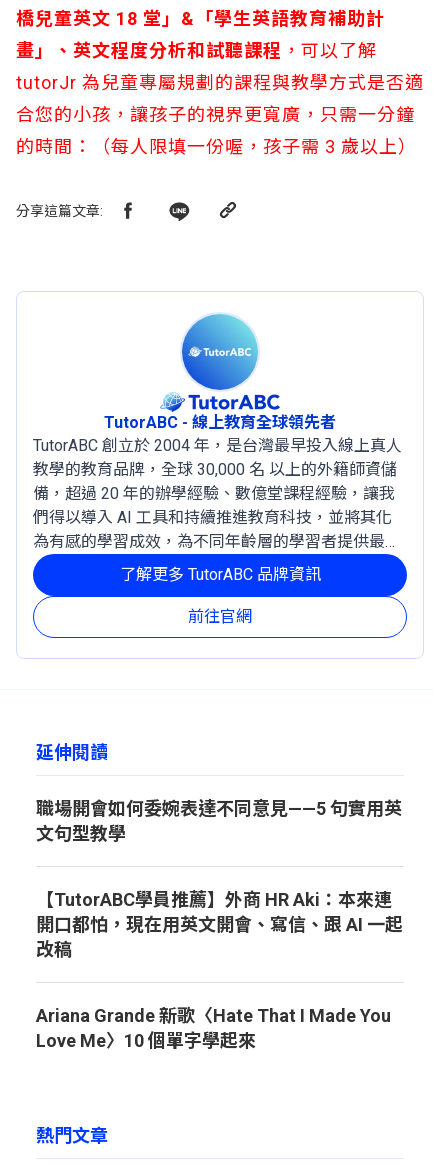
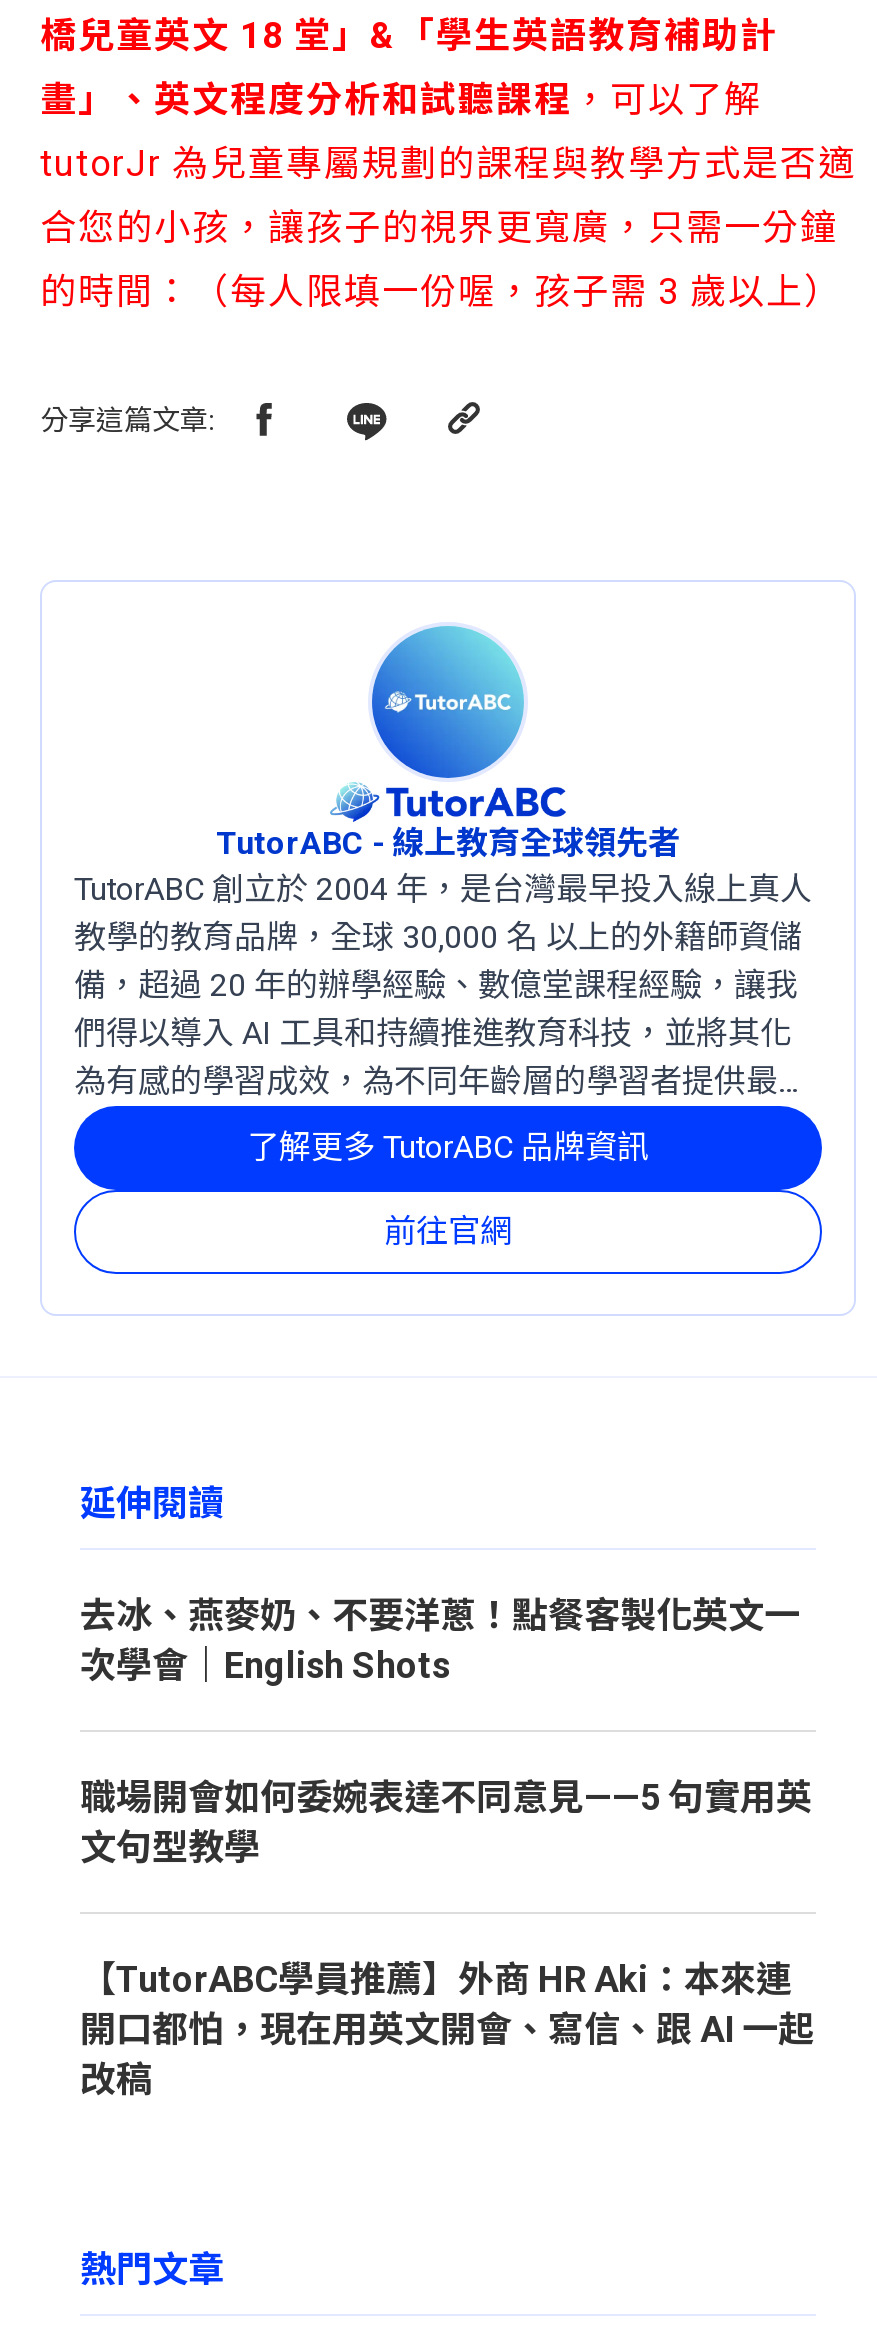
none -> [80,1594,800,1686] 去冰、燕麥奶、不要洋蔥！點餐客製化英文一 | 次學會｜English Shots
moved [36,798,403,960] -> [80,1776,814,2100]: 職場開會如何委婉表達不同意見——5 句實用英 | 文句型教學 | 【TutorABC學員推薦】外商 HR Aki：本來連 | 開口都怕，現在用英文開會、寫信、跟 AI 一起 | 改稿
[36,1005,391,1051] Ariana Grande 新歌〈Hate That I Made You | Love Me〉10 個單字學起來 -> none

